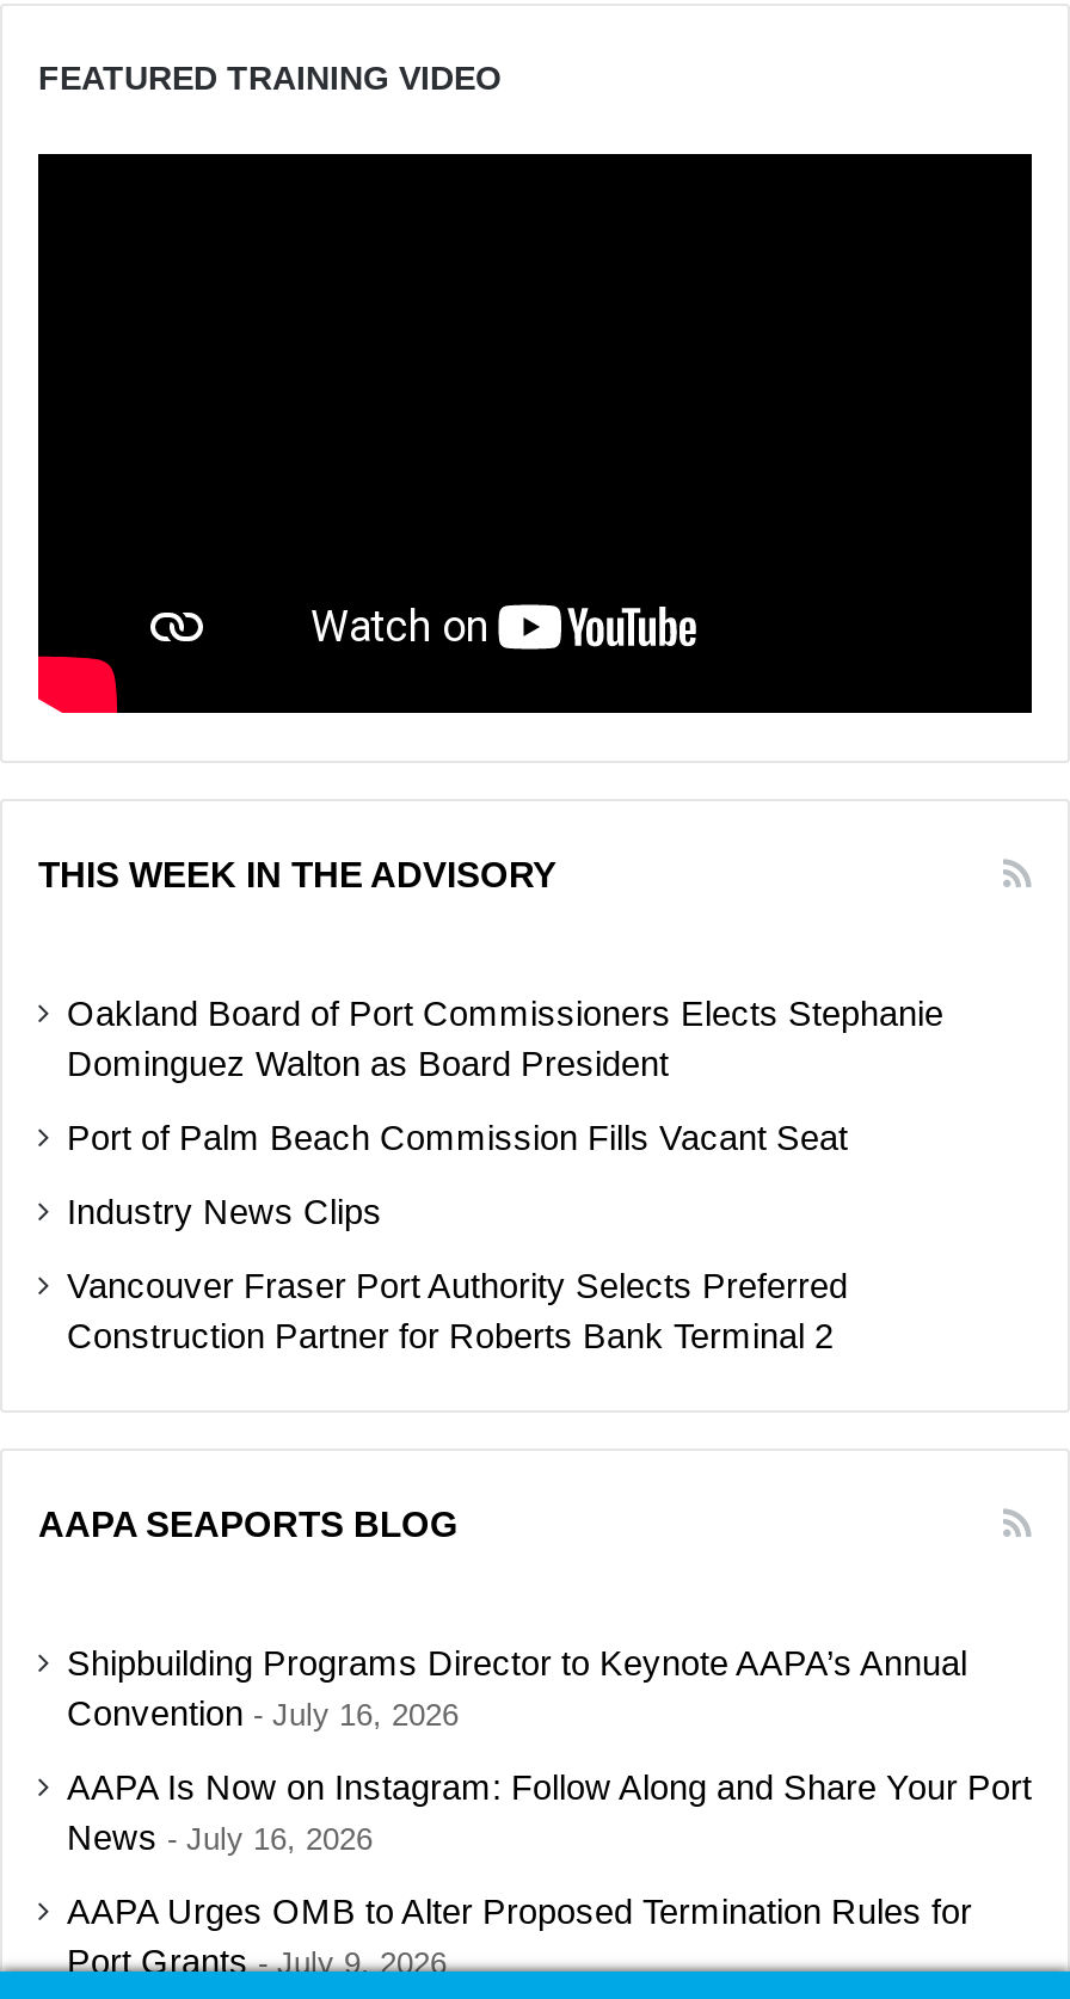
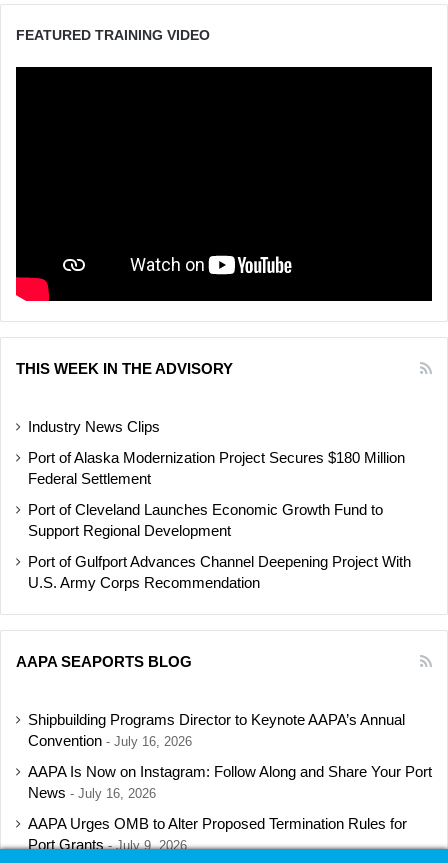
[67,995,943,1157] Oakland Board of Port Commissioners Elects Stephanie | Dominguez Walton as Board President | Port of Palm Beach Commission Fills Vacant Seat -> none
moved [67,1193,382,1231] -> [28,418,160,434]: Industry News Clips
[67,1267,848,1355] Vancouver Fraser Port Authority Selects Preferred | Construction Partner for Roberts Bank Terminal 2 -> [28,449,411,590] Port of Alaska Modernization Project Secures $180 Million | Federal Settlement | Port of Cleveland Launches Economic Growth Fund to | Support Regional Development | Port of Gulfport Advances Channel Deepening Project With | U.S. Army Corps Recommendation

